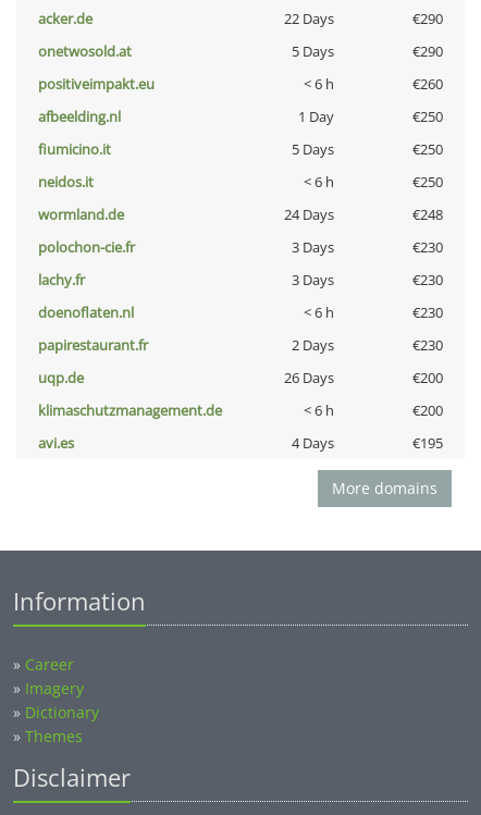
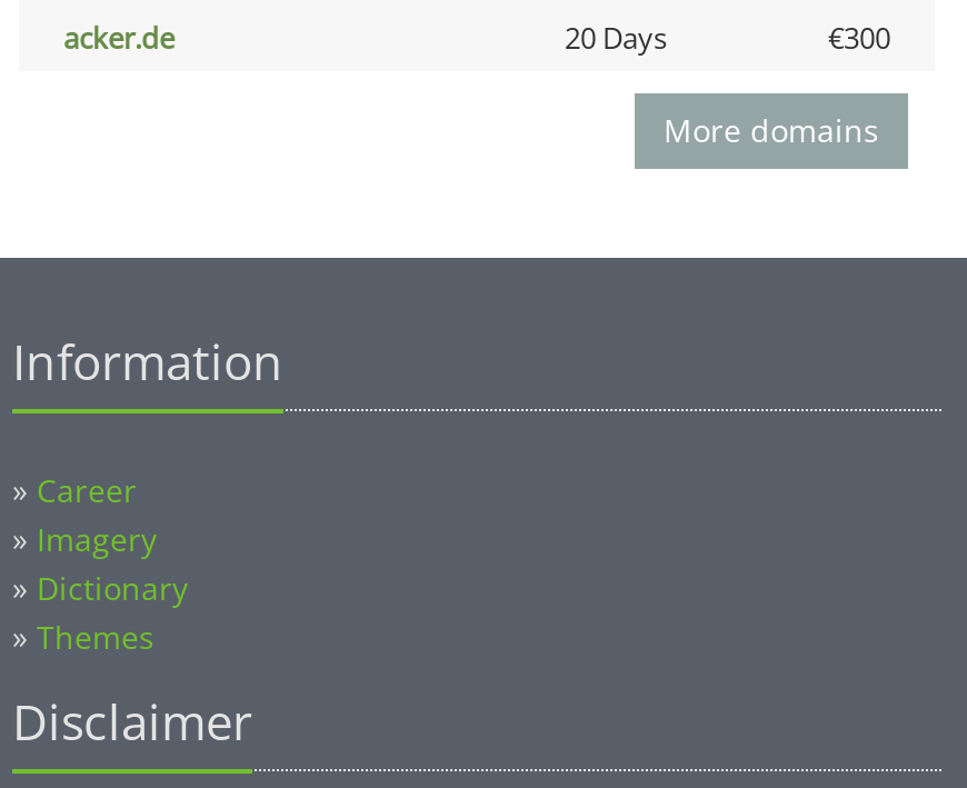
[38,9,443,453] 22 Days | €290 | onetwosold.at | 5 Days | €290 | positiveimpakt.eu | < 6 h | €260 | afbeelding.nl | 1 Day | €250 | fiumicino.it | 5 Days | €250 | neidos.it | < 6 h | €250 | wormland.de | 24 Days | €248 | polochon-cie.fr | 3 Days | €230 | lachy.fr | 3 Days | €230 | doenoflaten.nl | < 6 h | €230 | papirestaurant.fr | 2 Days | €230 | uqp.de | 26 Days | €200 | klimaschutzmanagement.de | < 6 h | €200 | avi.es | 4 Days | €195 -> [565,18,890,58] 20 Days | €300

